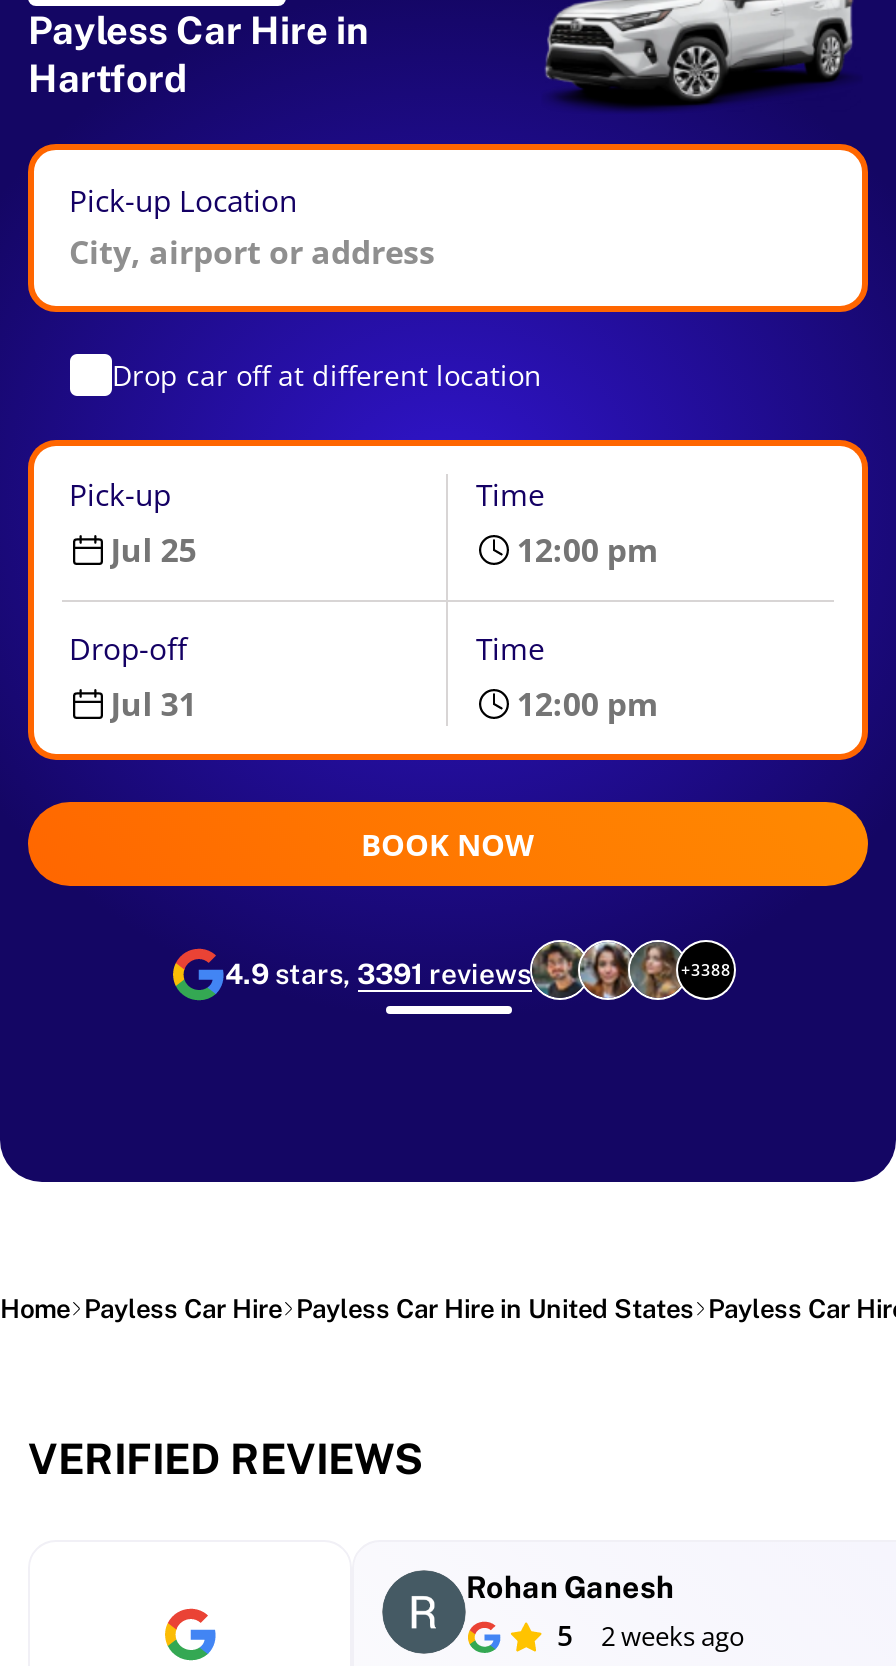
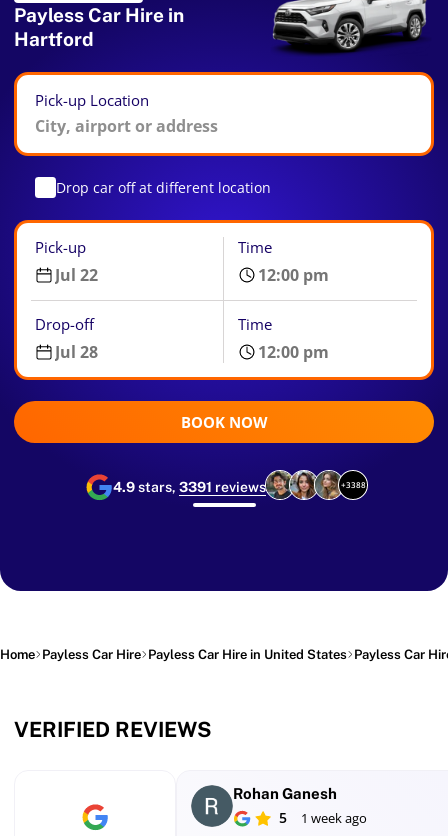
[557,1616,745,1654] 5 2 weeks ago -> [278,808,366,827] 5 1 week ago

